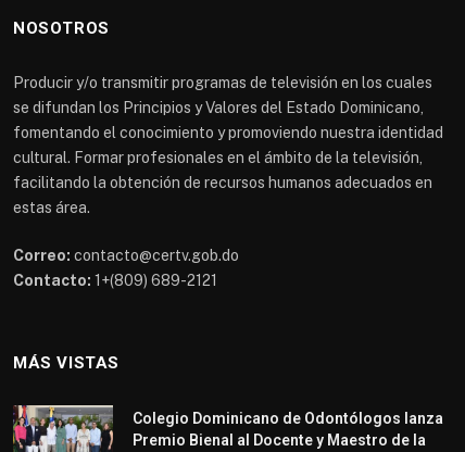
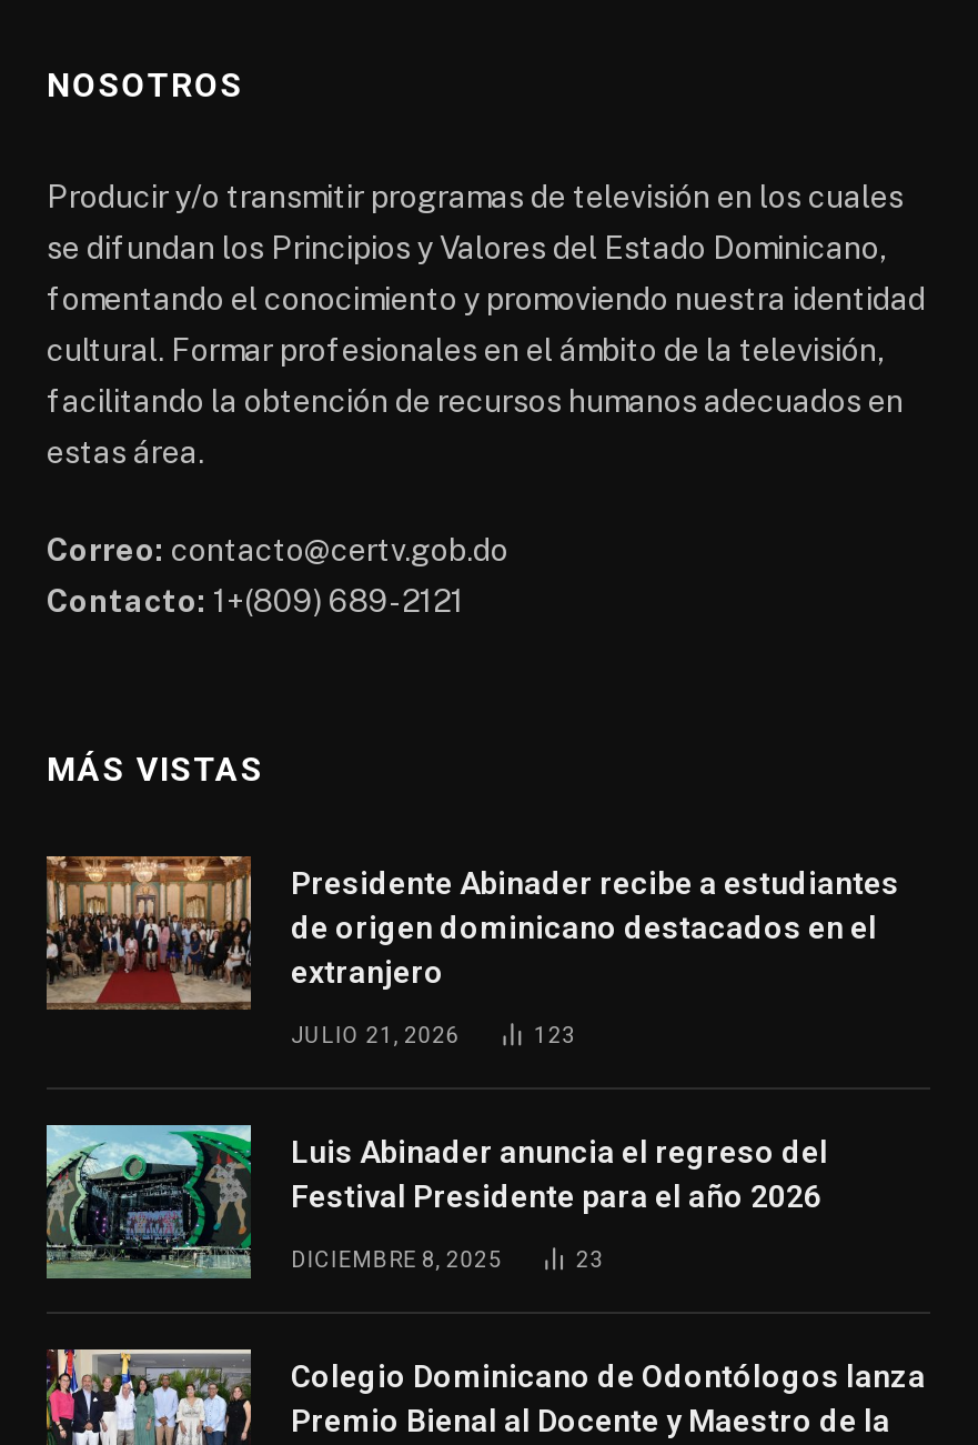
none -> [44,854,899,1272] [image] | Presidente Abinader recibe a estudiantes | de origen dominicano destacados en el | extranjero | JULIO 21, 2026 | 123 | Luis Abinader anuncia el regreso del | Festival Presidente para el año 2026 | DICIEMBRE 8, 2025 | 23
none -> [44,1123,253,1281] [image]

